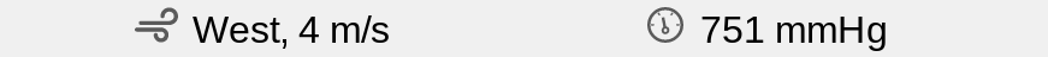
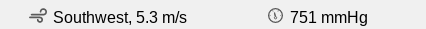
[193,10,390,51] West, 4 m/s -> [53,9,187,26] Southwest, 5.3 m/s

